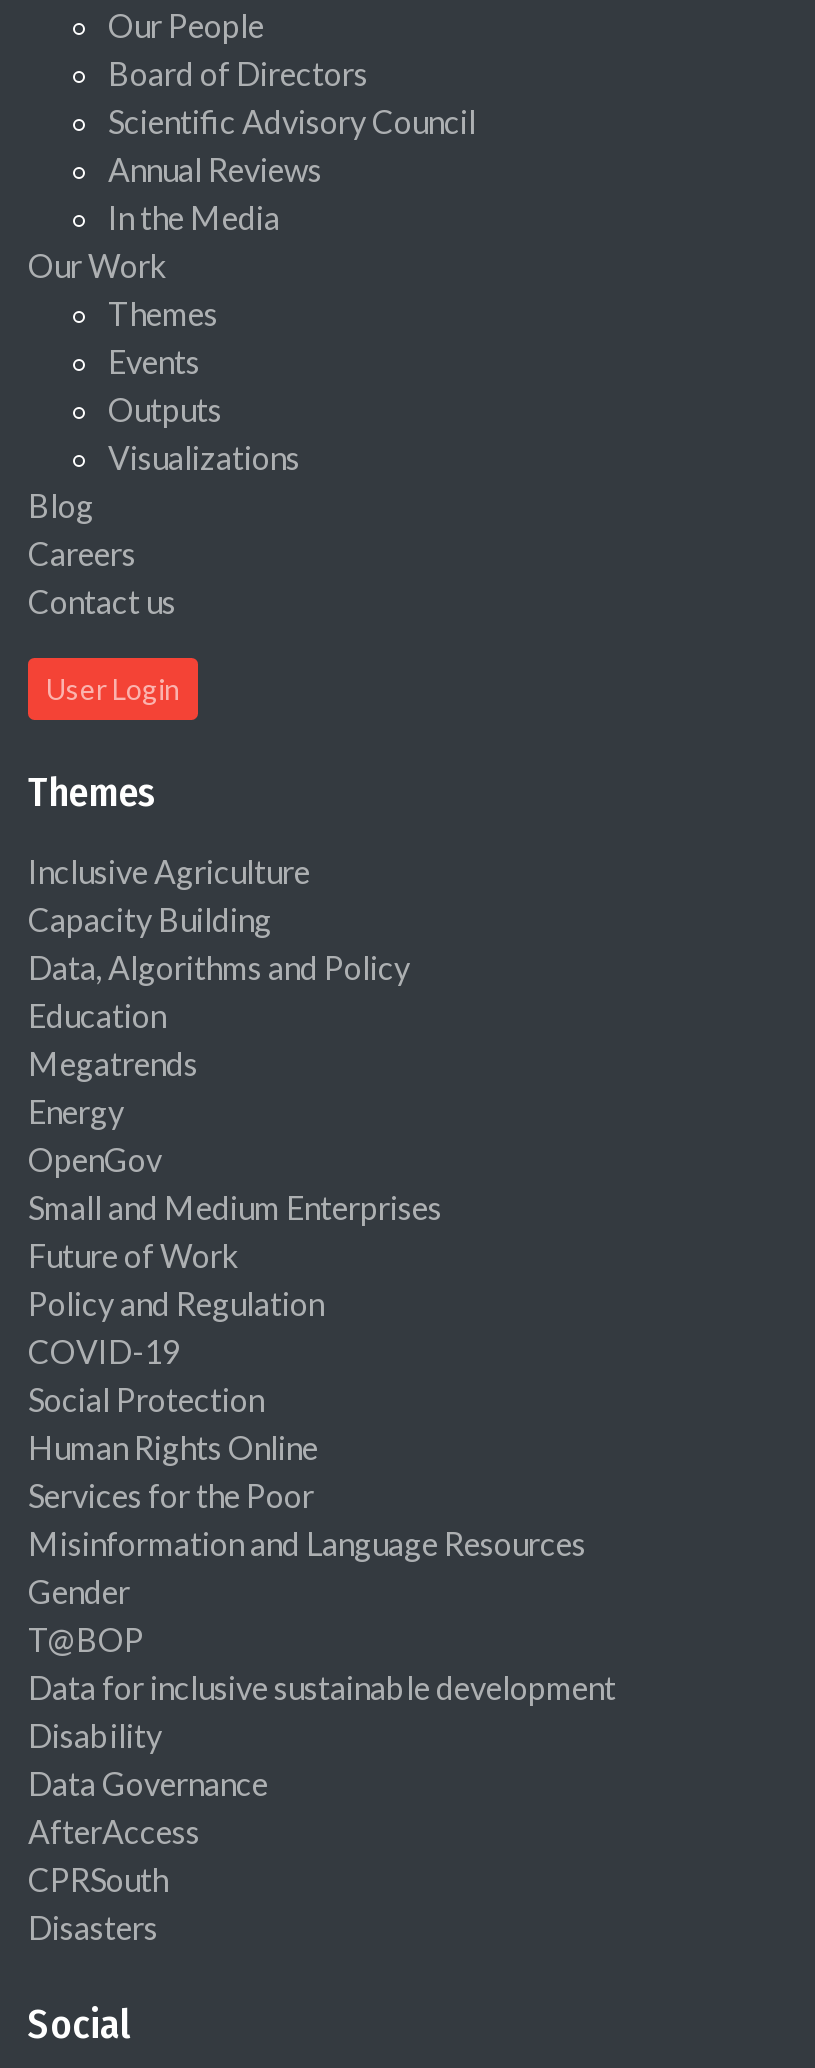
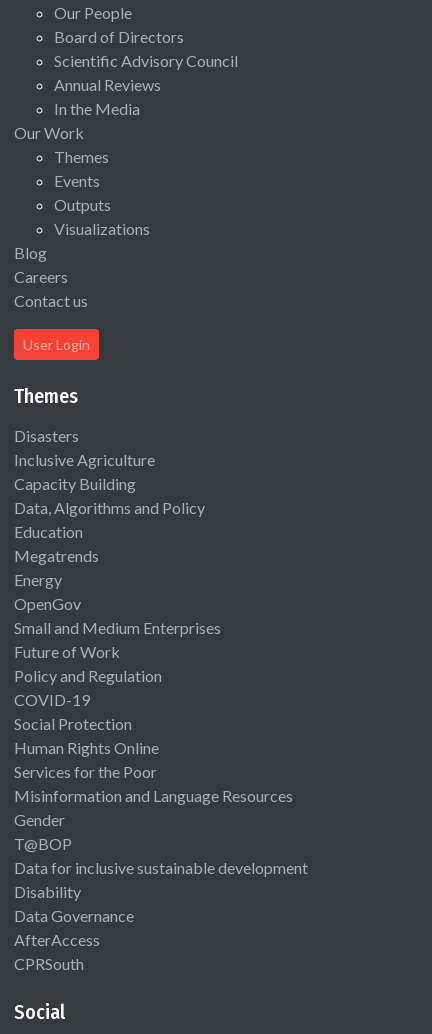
moved [28,852,616,1898] -> [14,450,308,973]: Inclusive Agriculture | Capacity Building | Data, Algorithms and Policy | ... | AfterAccess | CPRSouth
moved [28,1908,158,1946] -> [14,426,79,445]: Disasters

